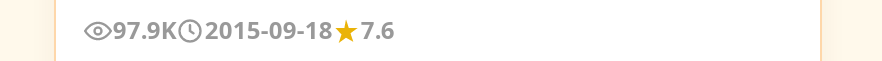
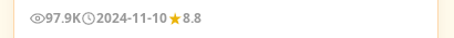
[205,13,395,47] 2015-09-18 | 7.6 -> [97,9,202,27] 2024-11-10 | 8.8

